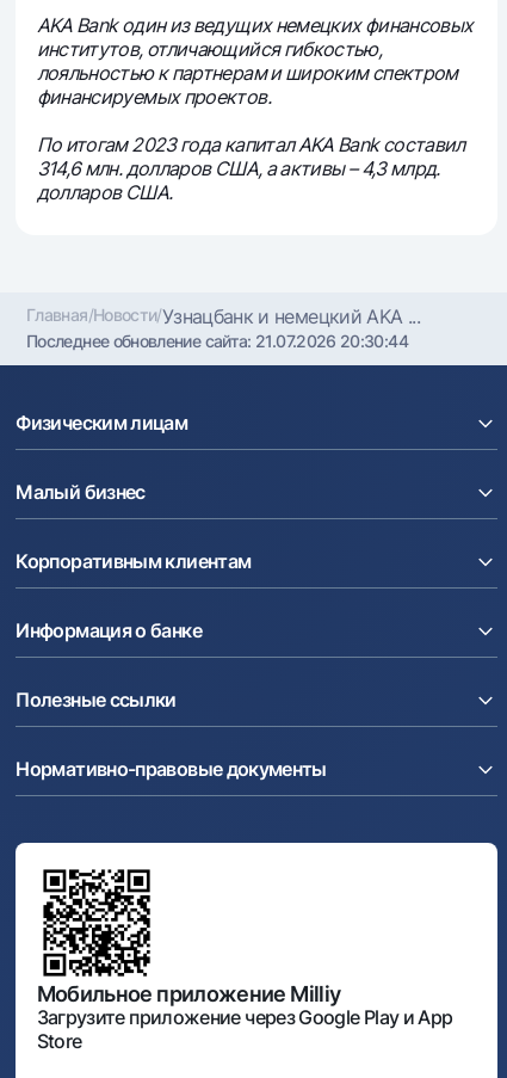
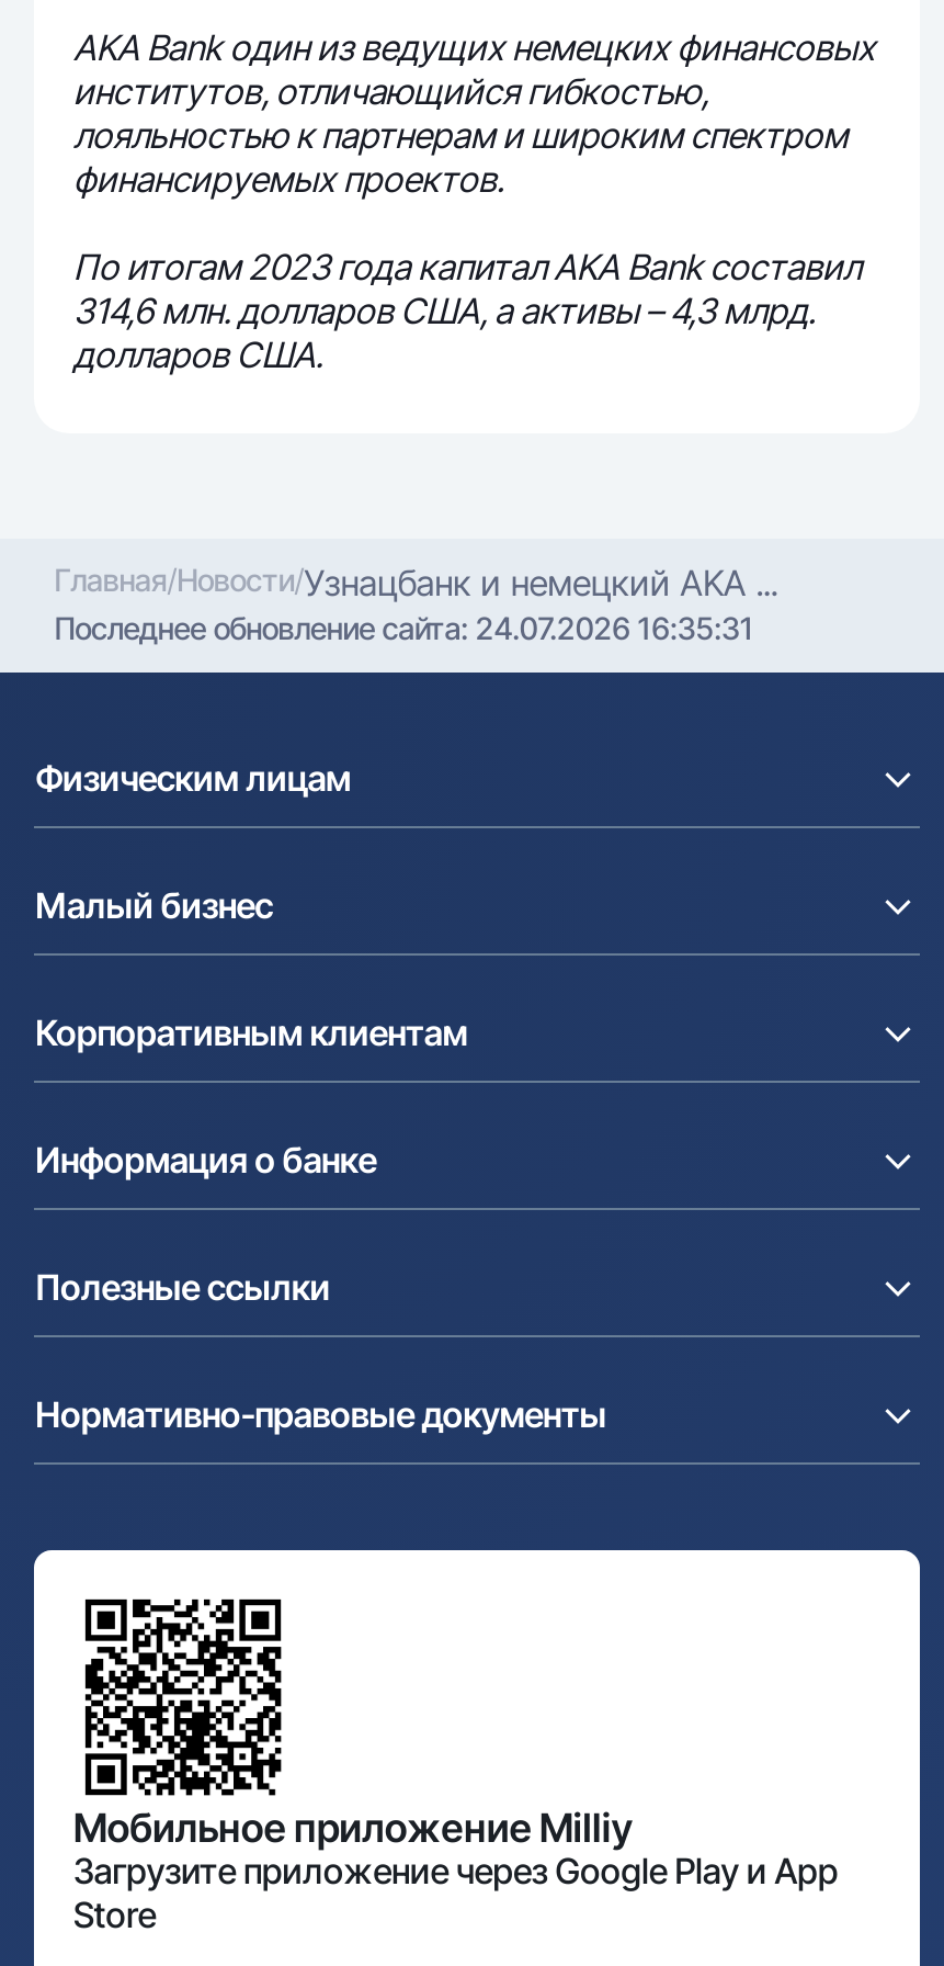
[26,331,408,351] Последнее обновление сайта: 21.07.2026 20:30:44 -> [54,610,753,647] Последнее обновление сайта: 24.07.2026 16:35:31

